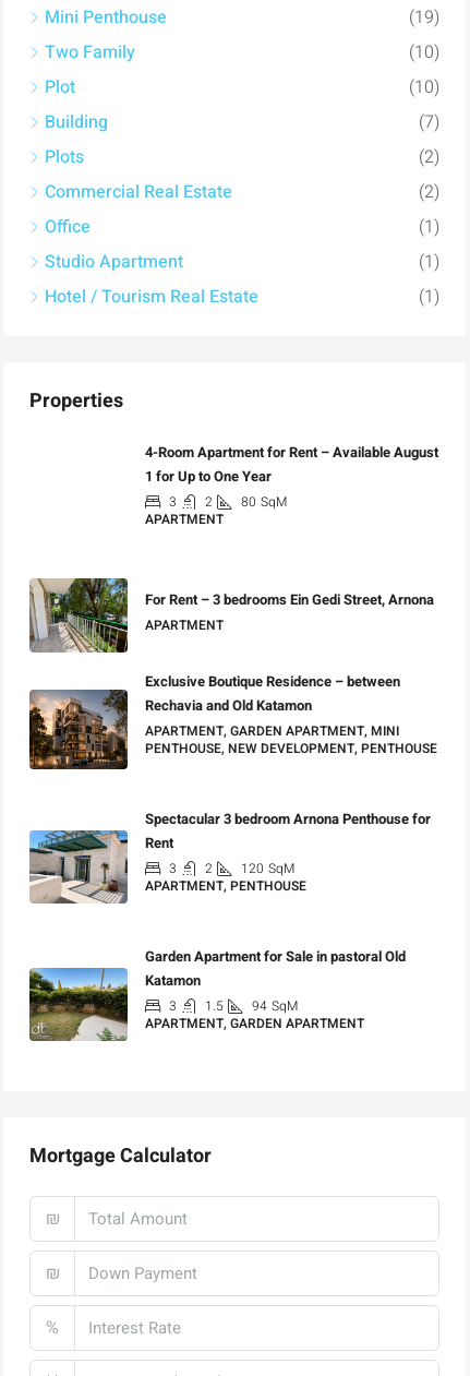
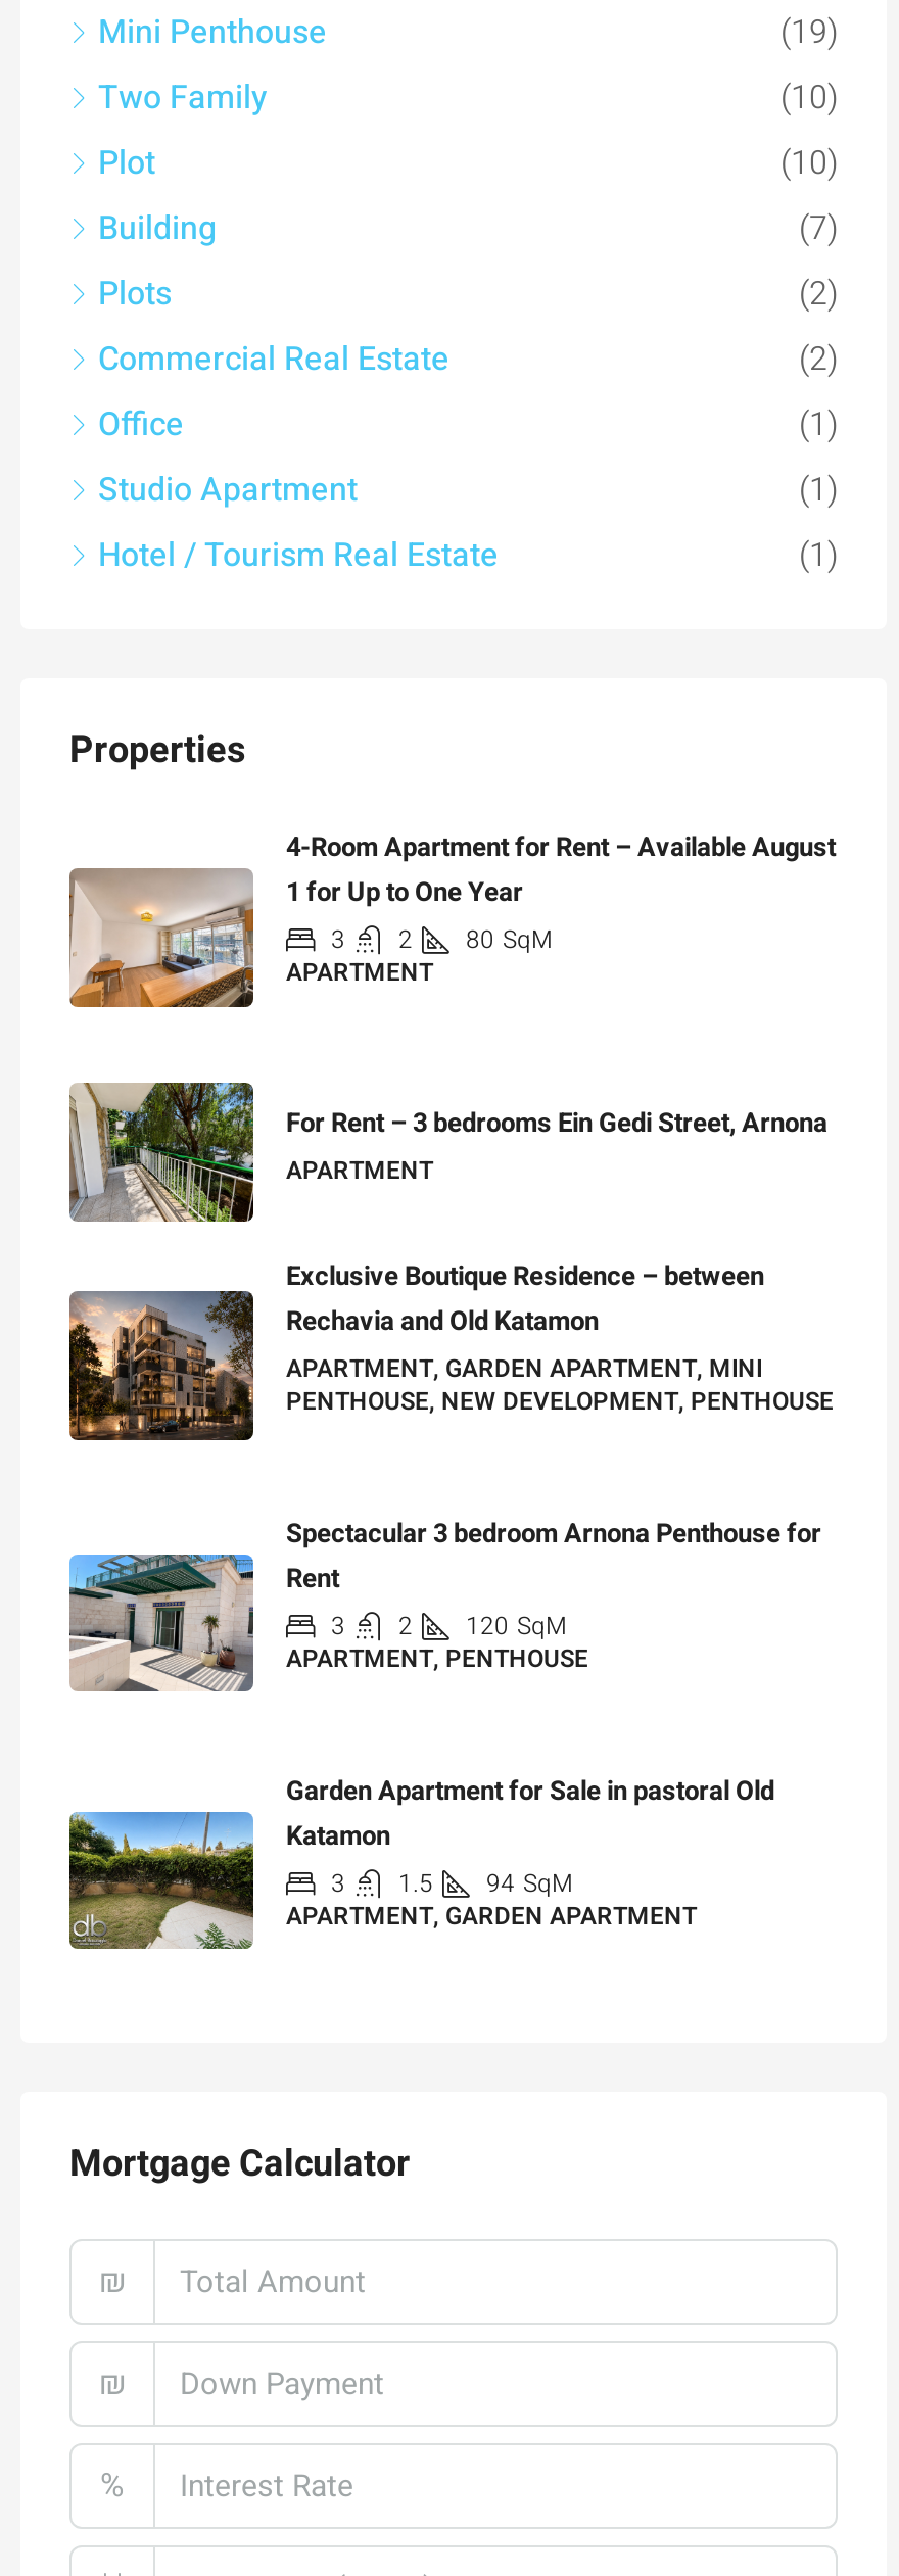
none -> [67,866,255,1009] [image]

